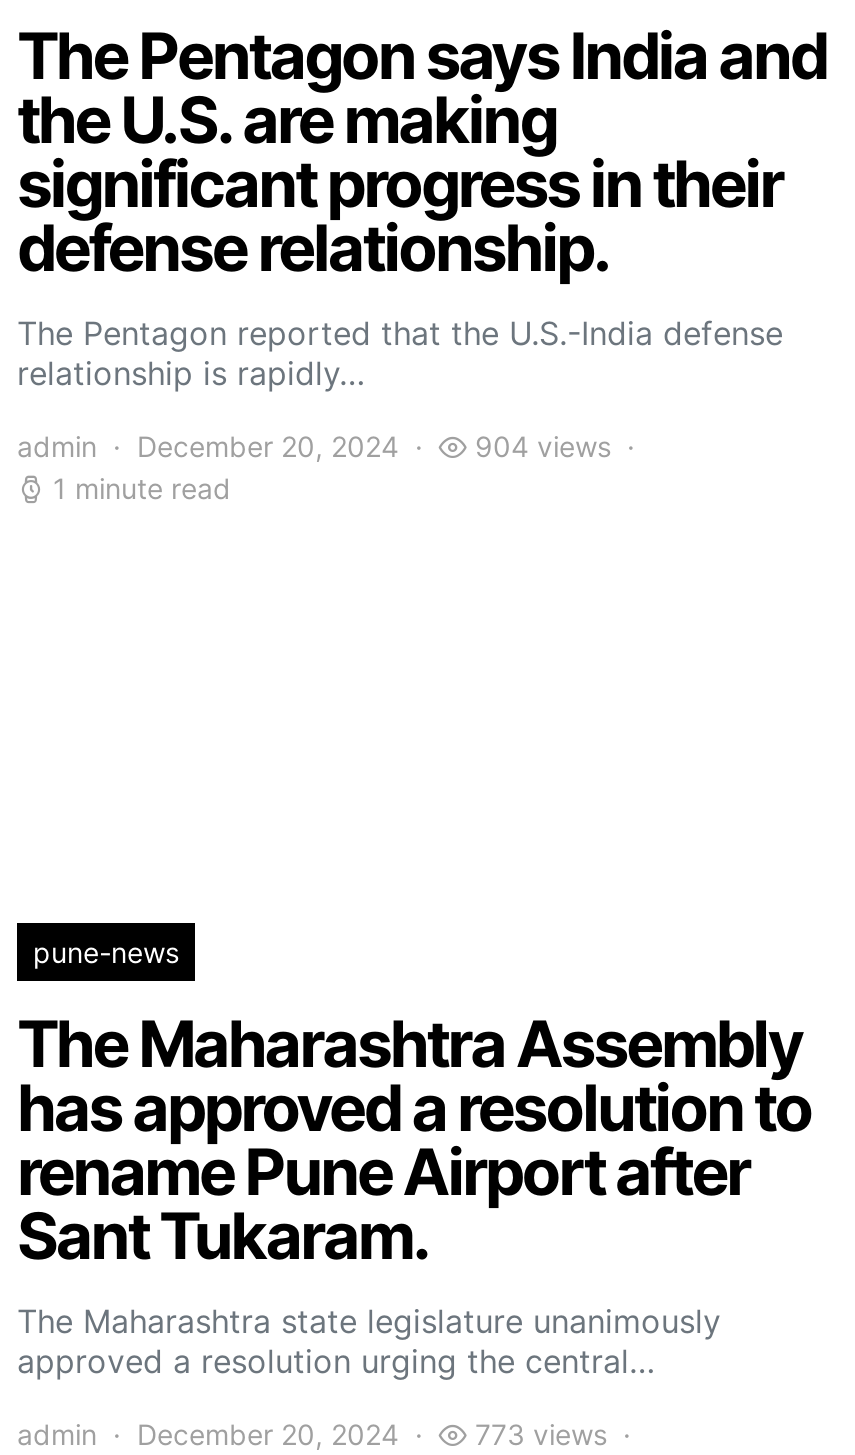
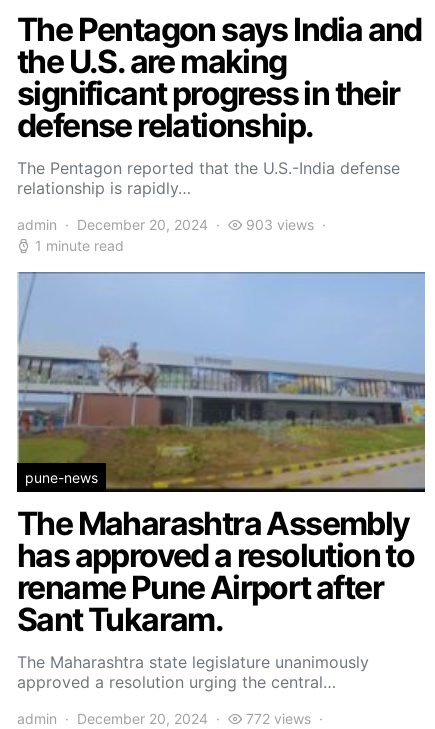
[475,429,611,463] 904 views -> [246,216,314,233] 903 views
none -> [16,271,426,493] [image]
[475,1417,607,1451] 773 views -> [246,710,311,727] 772 views

